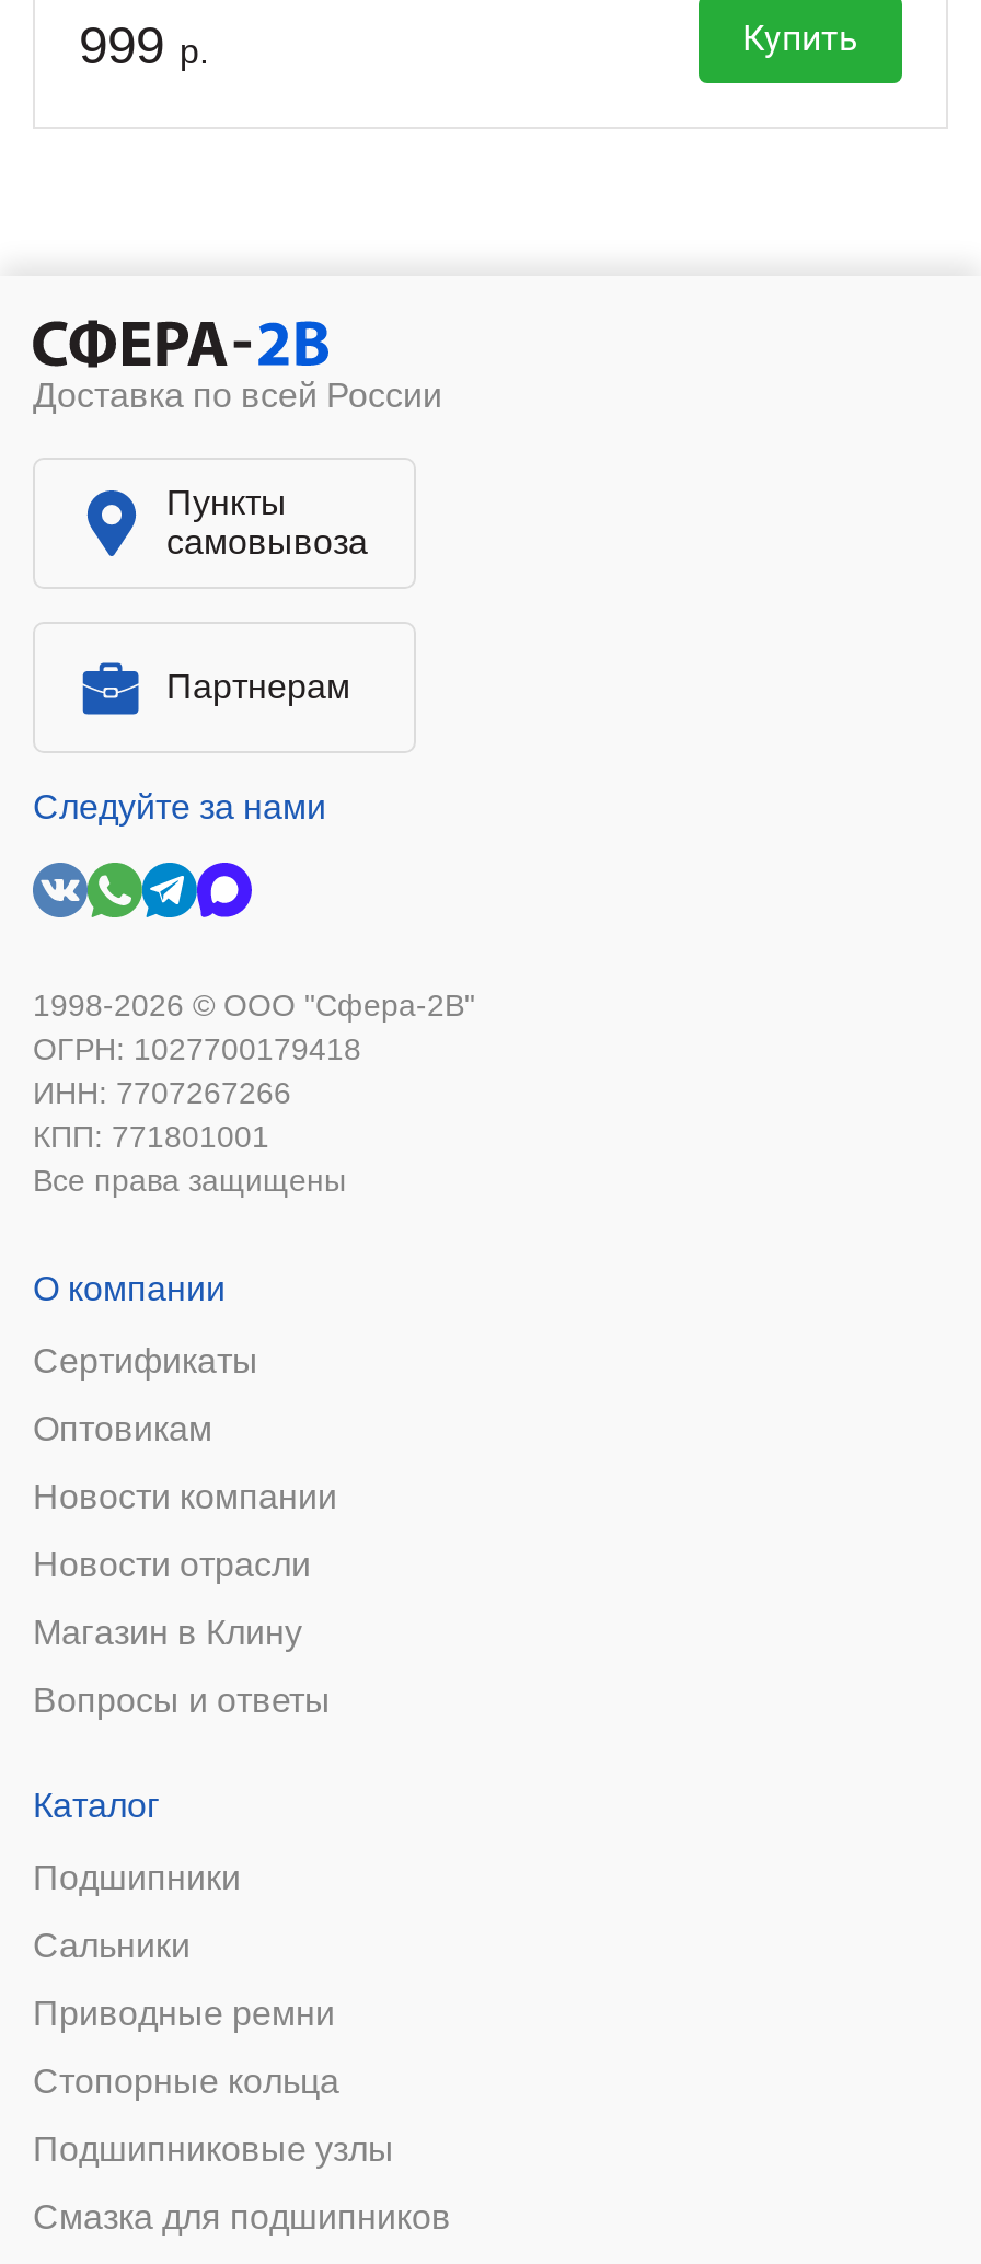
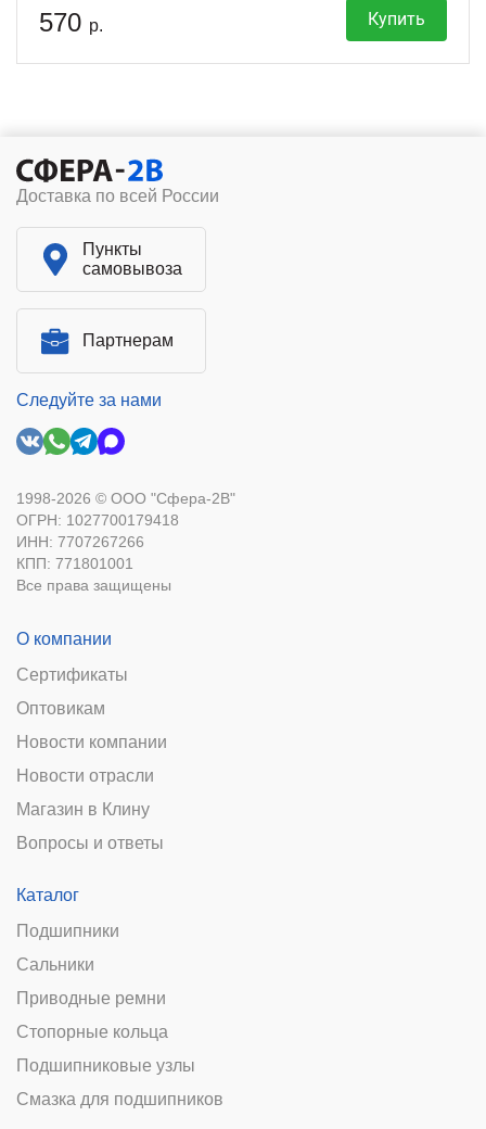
[79,16,208,75] 999 р. -> [39,8,103,37] 570 р.

